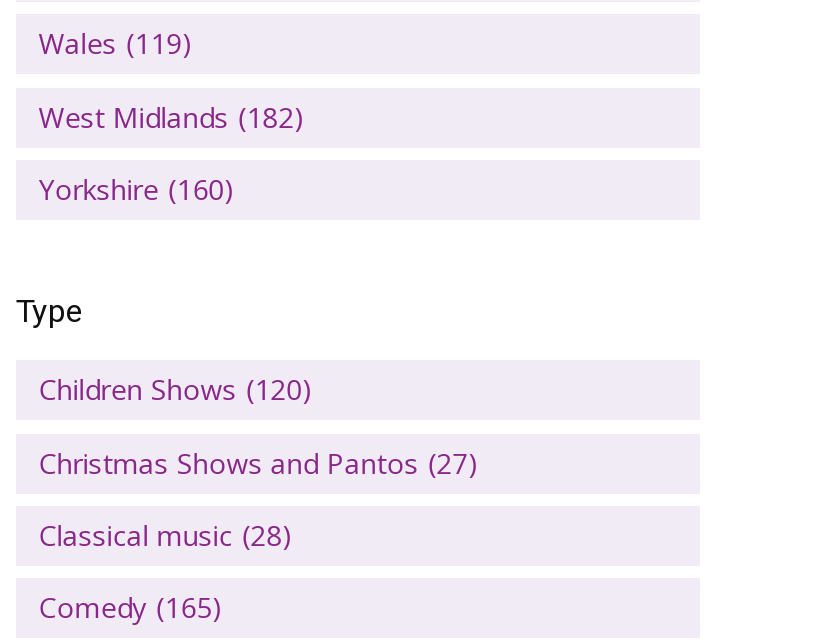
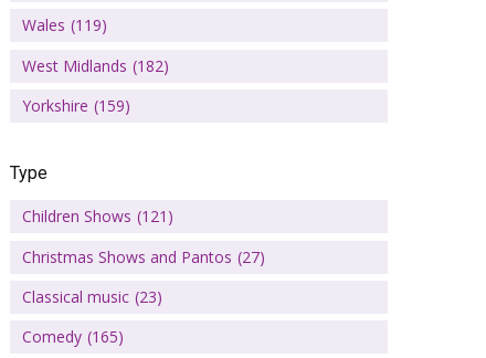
[38,170,234,208] Yorkshire (160) -> [22,95,131,116] Yorkshire (159)
[38,371,312,409] Children Shows (120) -> [22,206,174,227] Children Shows (121)
[38,516,292,554] Classical music (28) -> [22,286,163,307] Classical music (23)

